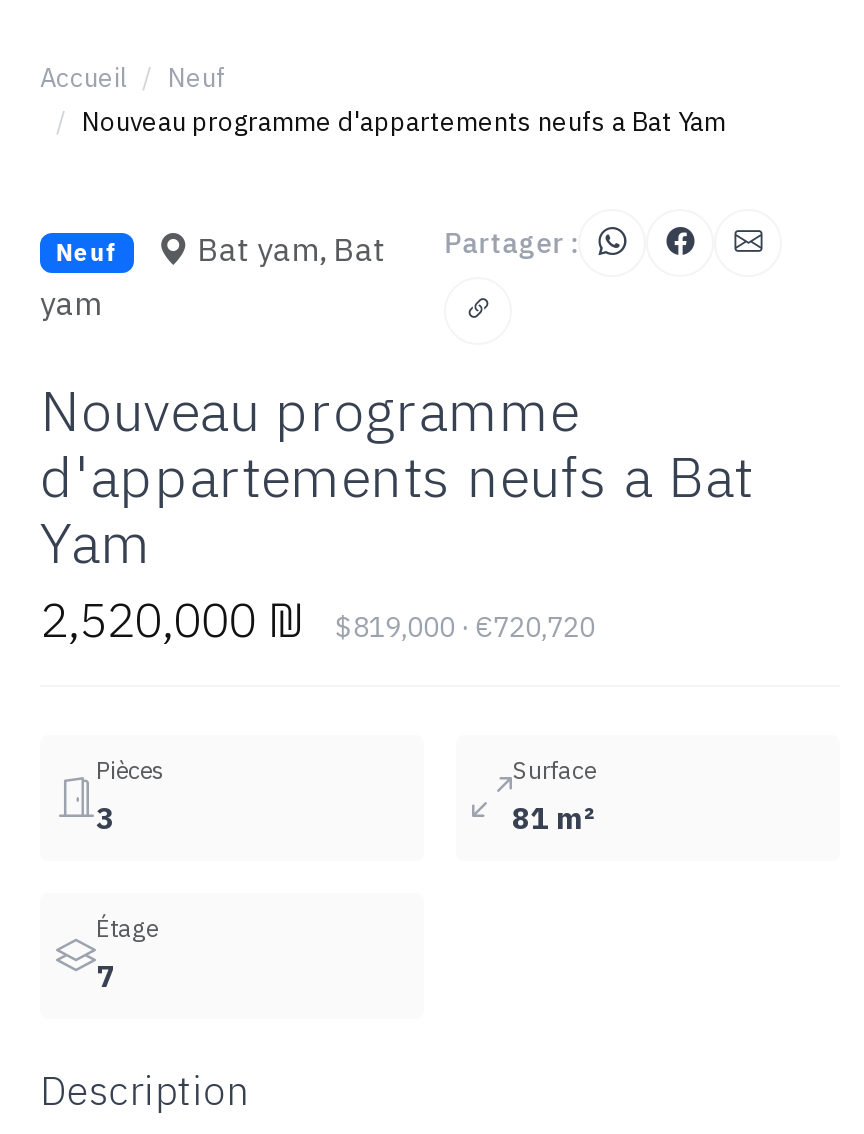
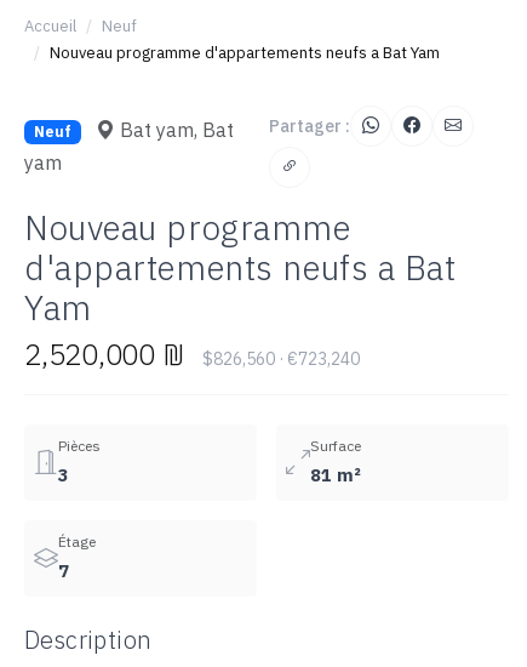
[40,587,595,651] 2,520,000 ₪ $819,000 · €720,720 -> [24,335,360,374] 2,520,000 ₪ $826,560 · €723,240

